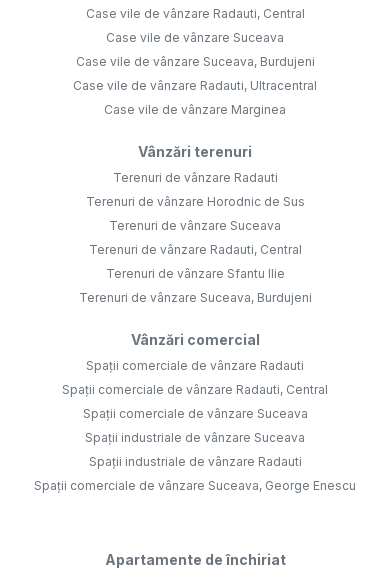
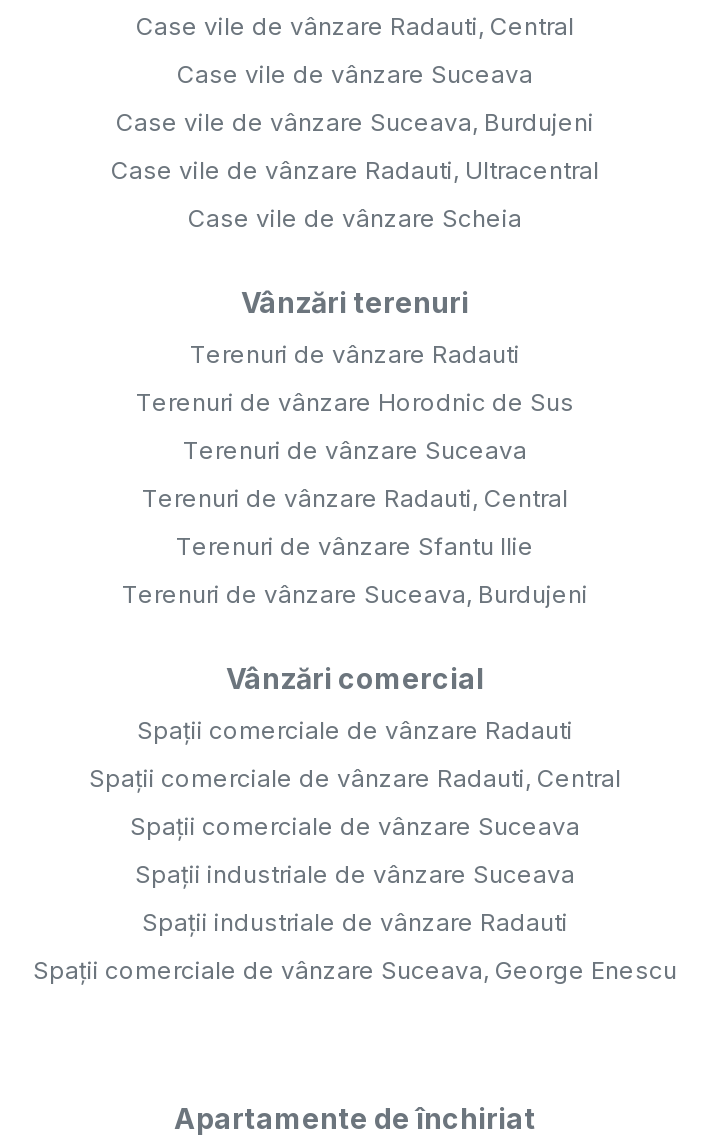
[104,102,286,117] Case vile de vânzare Marginea -> [188,203,522,233] Case vile de vânzare Scheia

